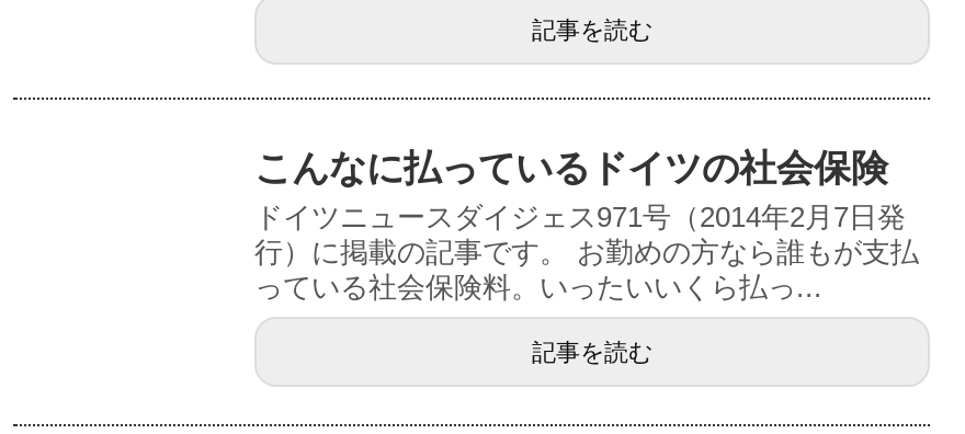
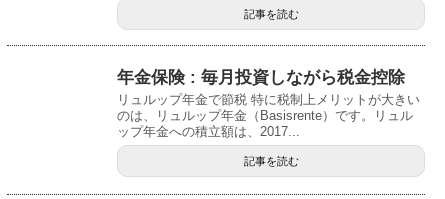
[254,149,919,304] こんなに払っているドイツの社会保険 | ドイツニュースダイジェス971号（2014年2月7日発 | 行）に掲載の記事です。 お勤めの方なら誰もが支払 | っている社会保険料。いったいいくら払っ... -> [117,68,420,139] 年金保険 : 毎月投資しながら税金控除 | リュルップ年金で節税 特に税制上メリットが大きい | のは、リュルップ年金（Basisrente）です。リュル | ップ年金への積立額は、2017...

